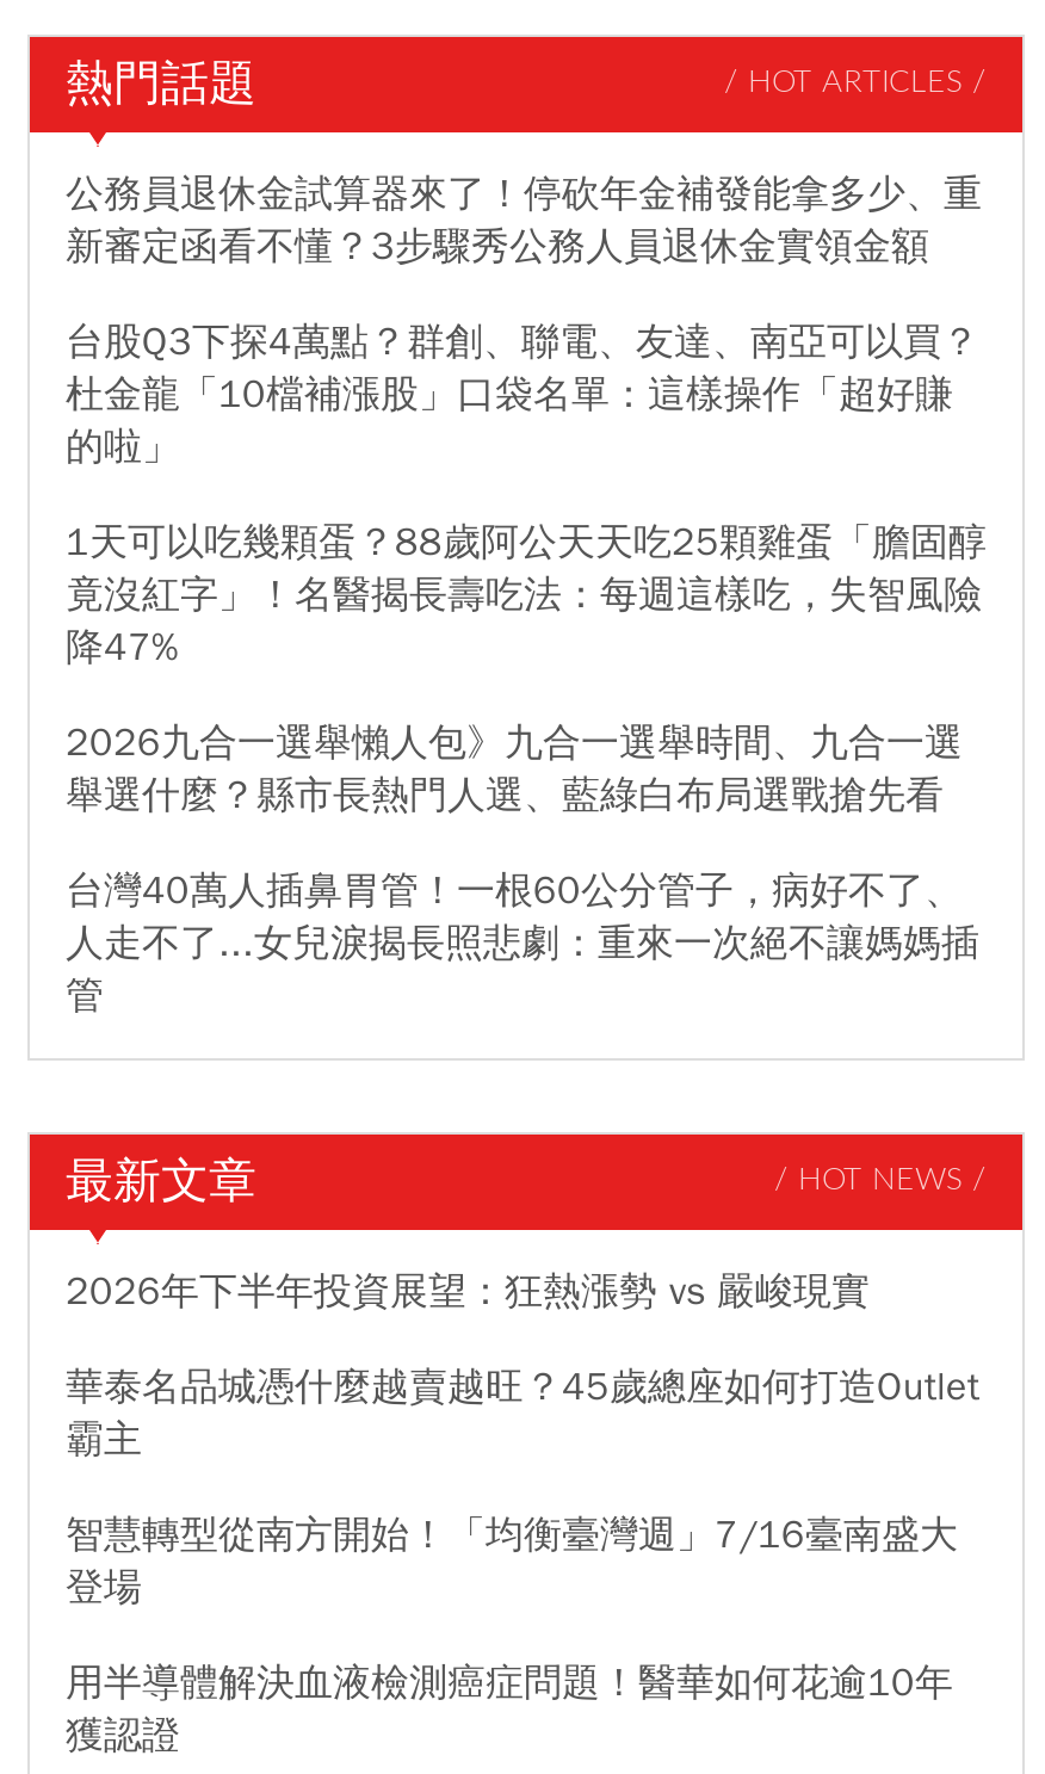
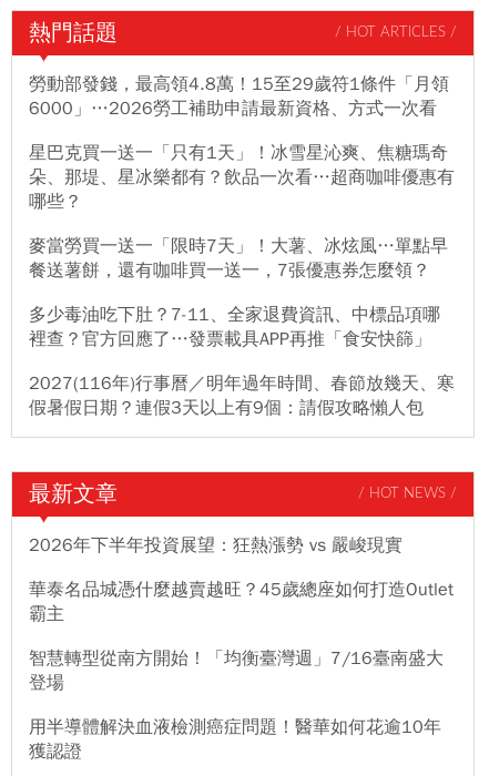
[66,170,982,271] 公務員退休金試算器來了！停砍年金補發能拿多少、重 | 新審定函看不懂？3步驟秀公務人員退休金實領金額 -> [29,73,449,120] 勞動部發錢，最高領4.8萬！15至29歲符1條件「月領 | 6000」…2026勞工補助申請最新資格、方式一次看
[66,318,979,471] 台股Q3下探4萬點？群創、聯電、友達、南亞可以買？ | 杜金龍「10檔補漲股」口袋名單：這樣操作「超好賺 | 的啦」 -> [29,142,455,213] 星巴克買一送一「只有1天」！冰雪星沁爽、焦糖瑪奇 | 朵、那堤、星冰樂都有？飲品一次看…超商咖啡優惠有 | 哪些？
[66,519,987,671] 1天可以吃幾顆蛋？88歲阿公天天吃25顆雞蛋「膽固醇 | 竟沒紅字」！名醫揭長壽吃法：每週這樣吃，失智風險 | 降47% -> [29,235,448,281] 麥當勞買一送一「限時7天」！大薯、冰炫風…單點早 | 餐送薯餅，還有咖啡買一送一，7張優惠券怎麼領？
[66,719,963,819] 2026九合一選舉懶人包》九合一選舉時間、九合一選 | 舉選什麼？縣市長熱門人選、藍綠白布局選戰搶先看 -> [29,304,440,350] 多少毒油吃下肚？7-11、全家退費資訊、中標品項哪 | 裡查？官方回應了…發票載具APP再推「食安快篩」
[66,867,979,1020] 台灣40萬人插鼻胃管！一根60公分管子，病好不了、 | 人走不了...女兒淚揭長照悲劇：重來一次絕不讓媽媽插 | 管 -> [29,372,455,419] 2027(116年)行事曆／明年過年時間、春節放幾天、寒 | 假暑假日期？連假3天以上有9個：請假攻略懶人包

